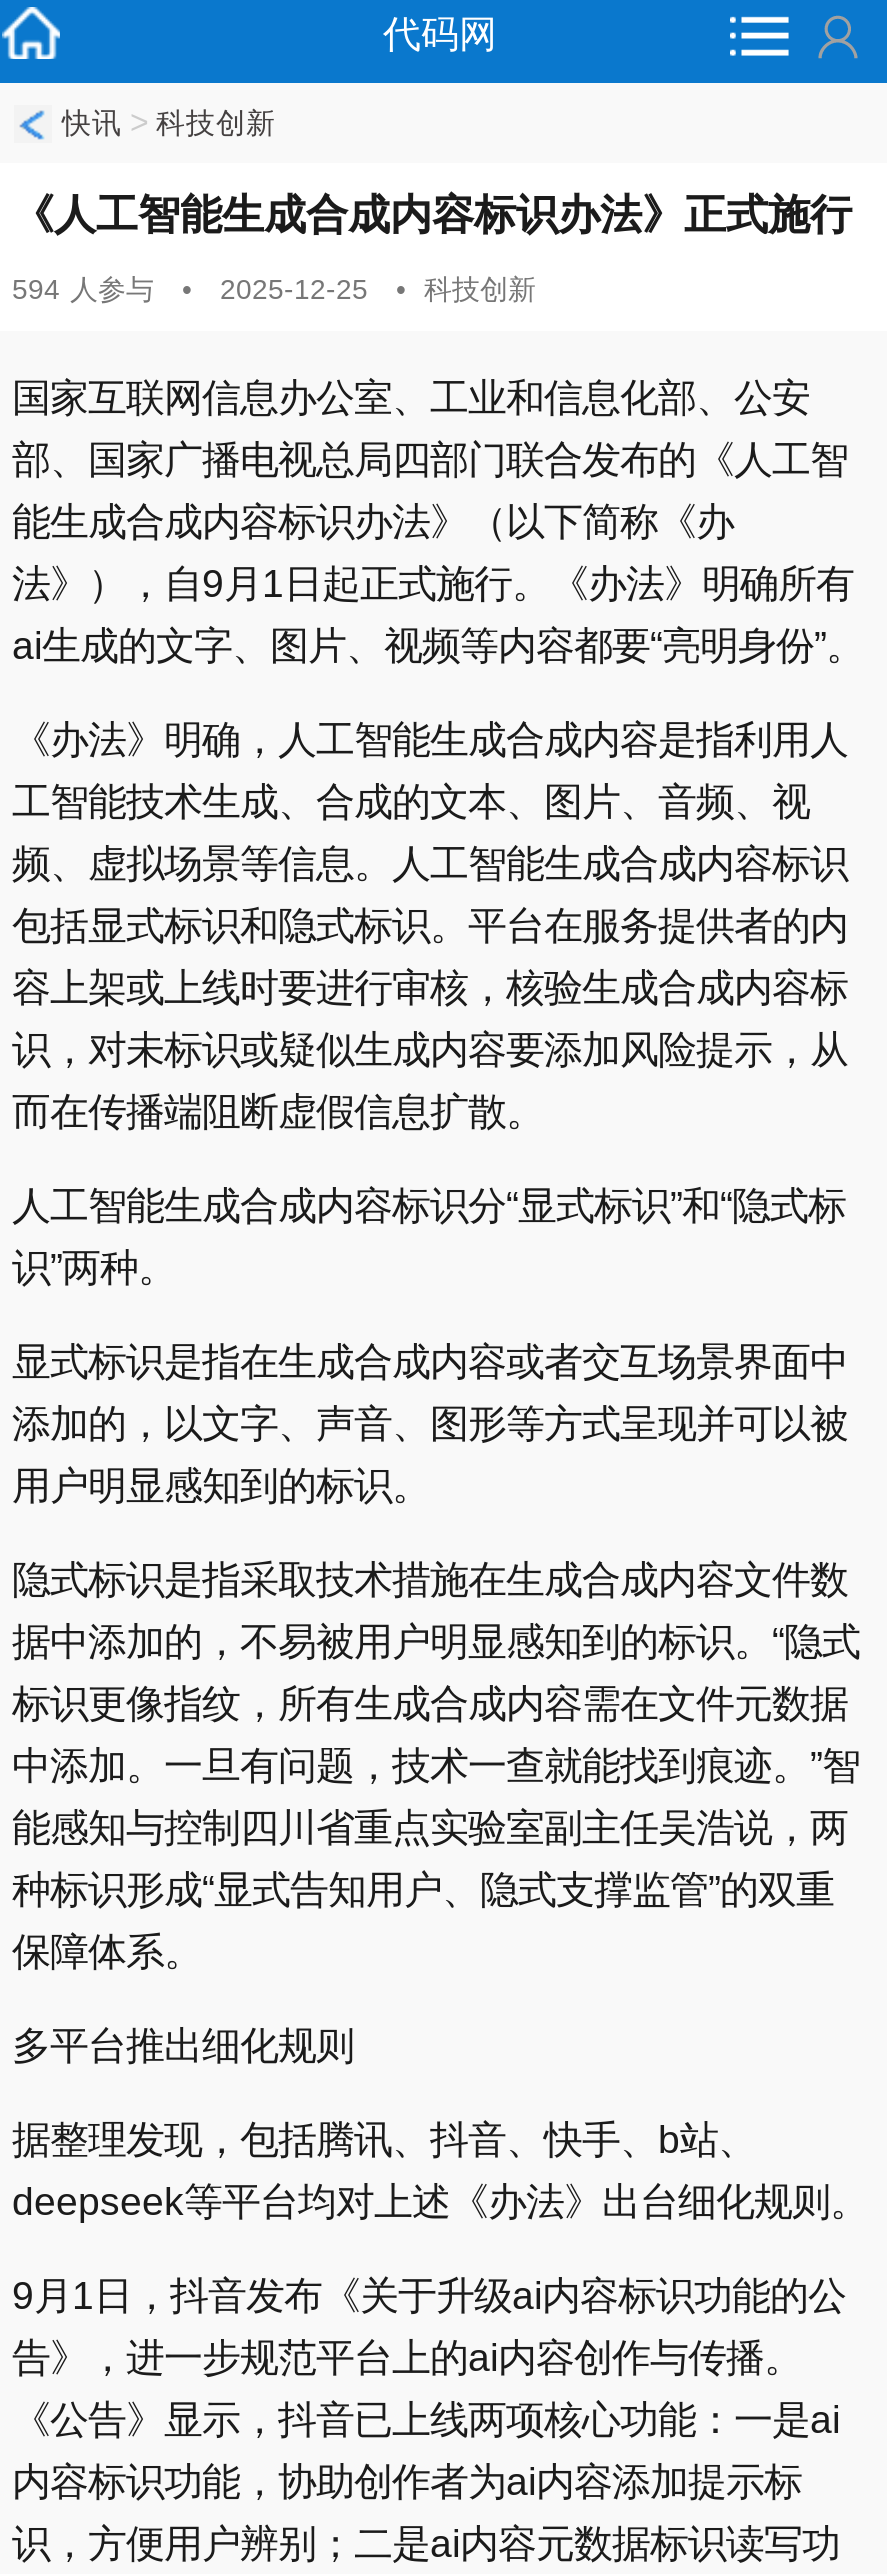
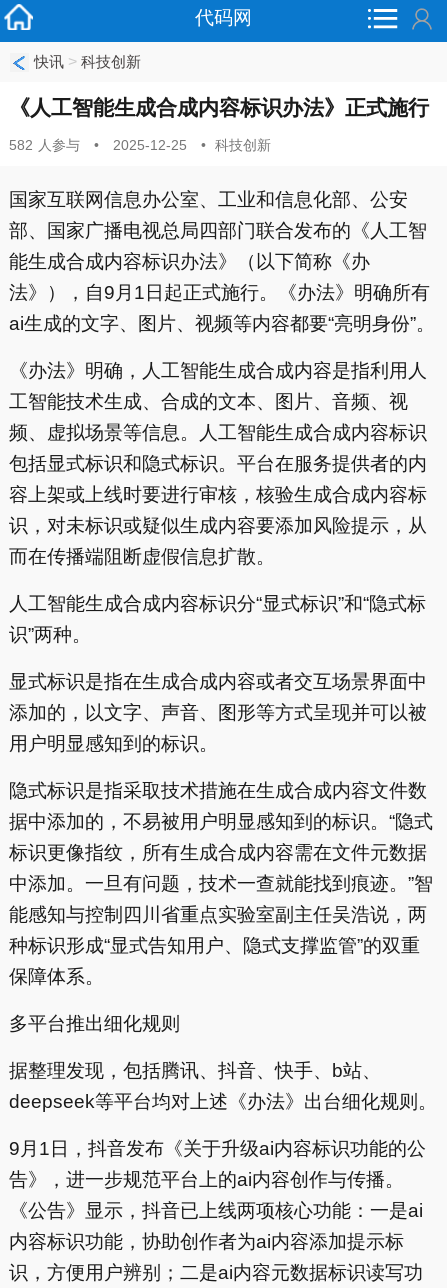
[12,273,154,305] 594 人参与 -> [9,137,80,153] 582 人参与

